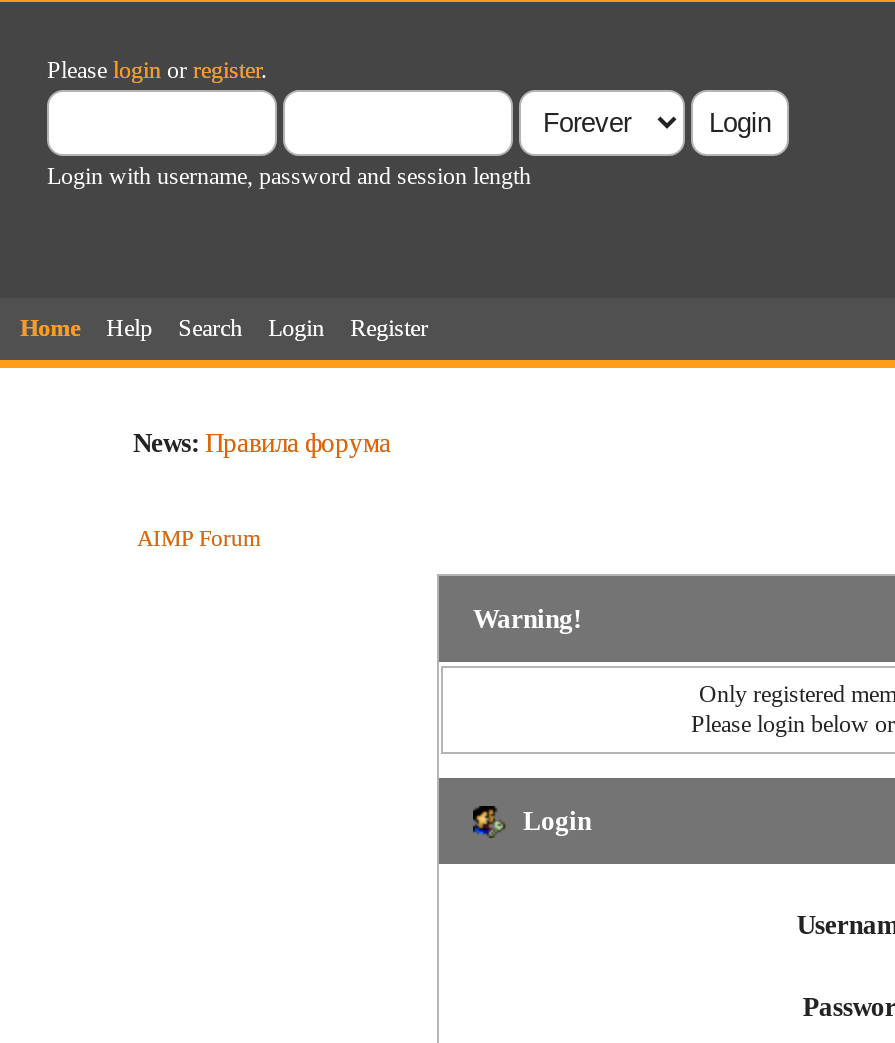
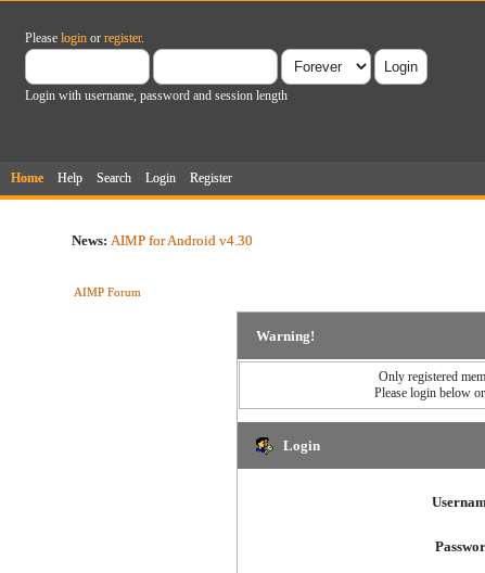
[133,428,391,458] News: Правила форума -> [72,232,253,249] News: AIMP for Android v4.30

